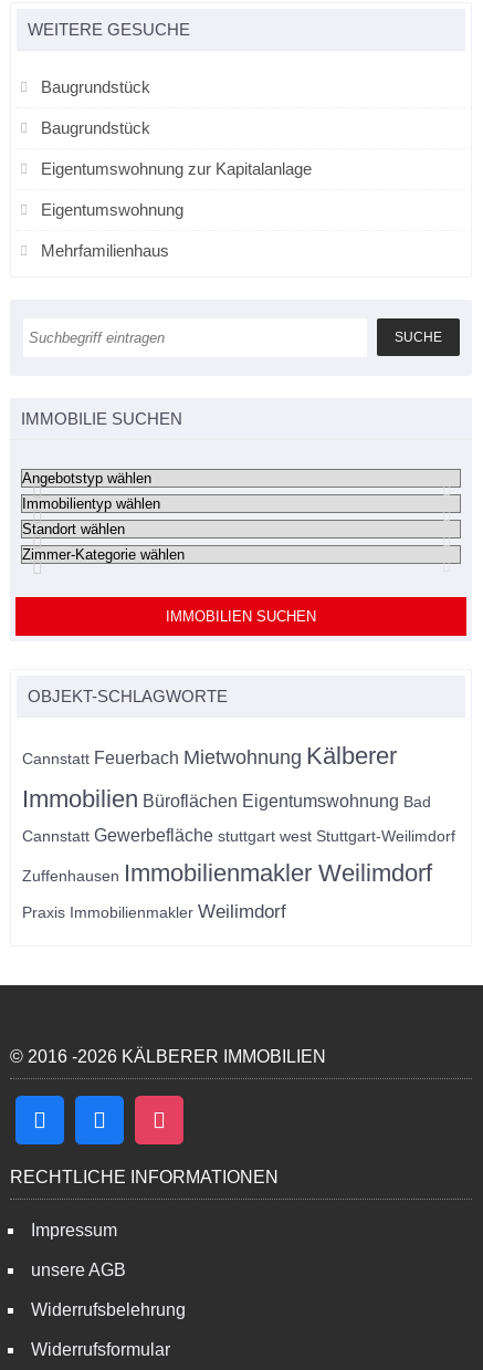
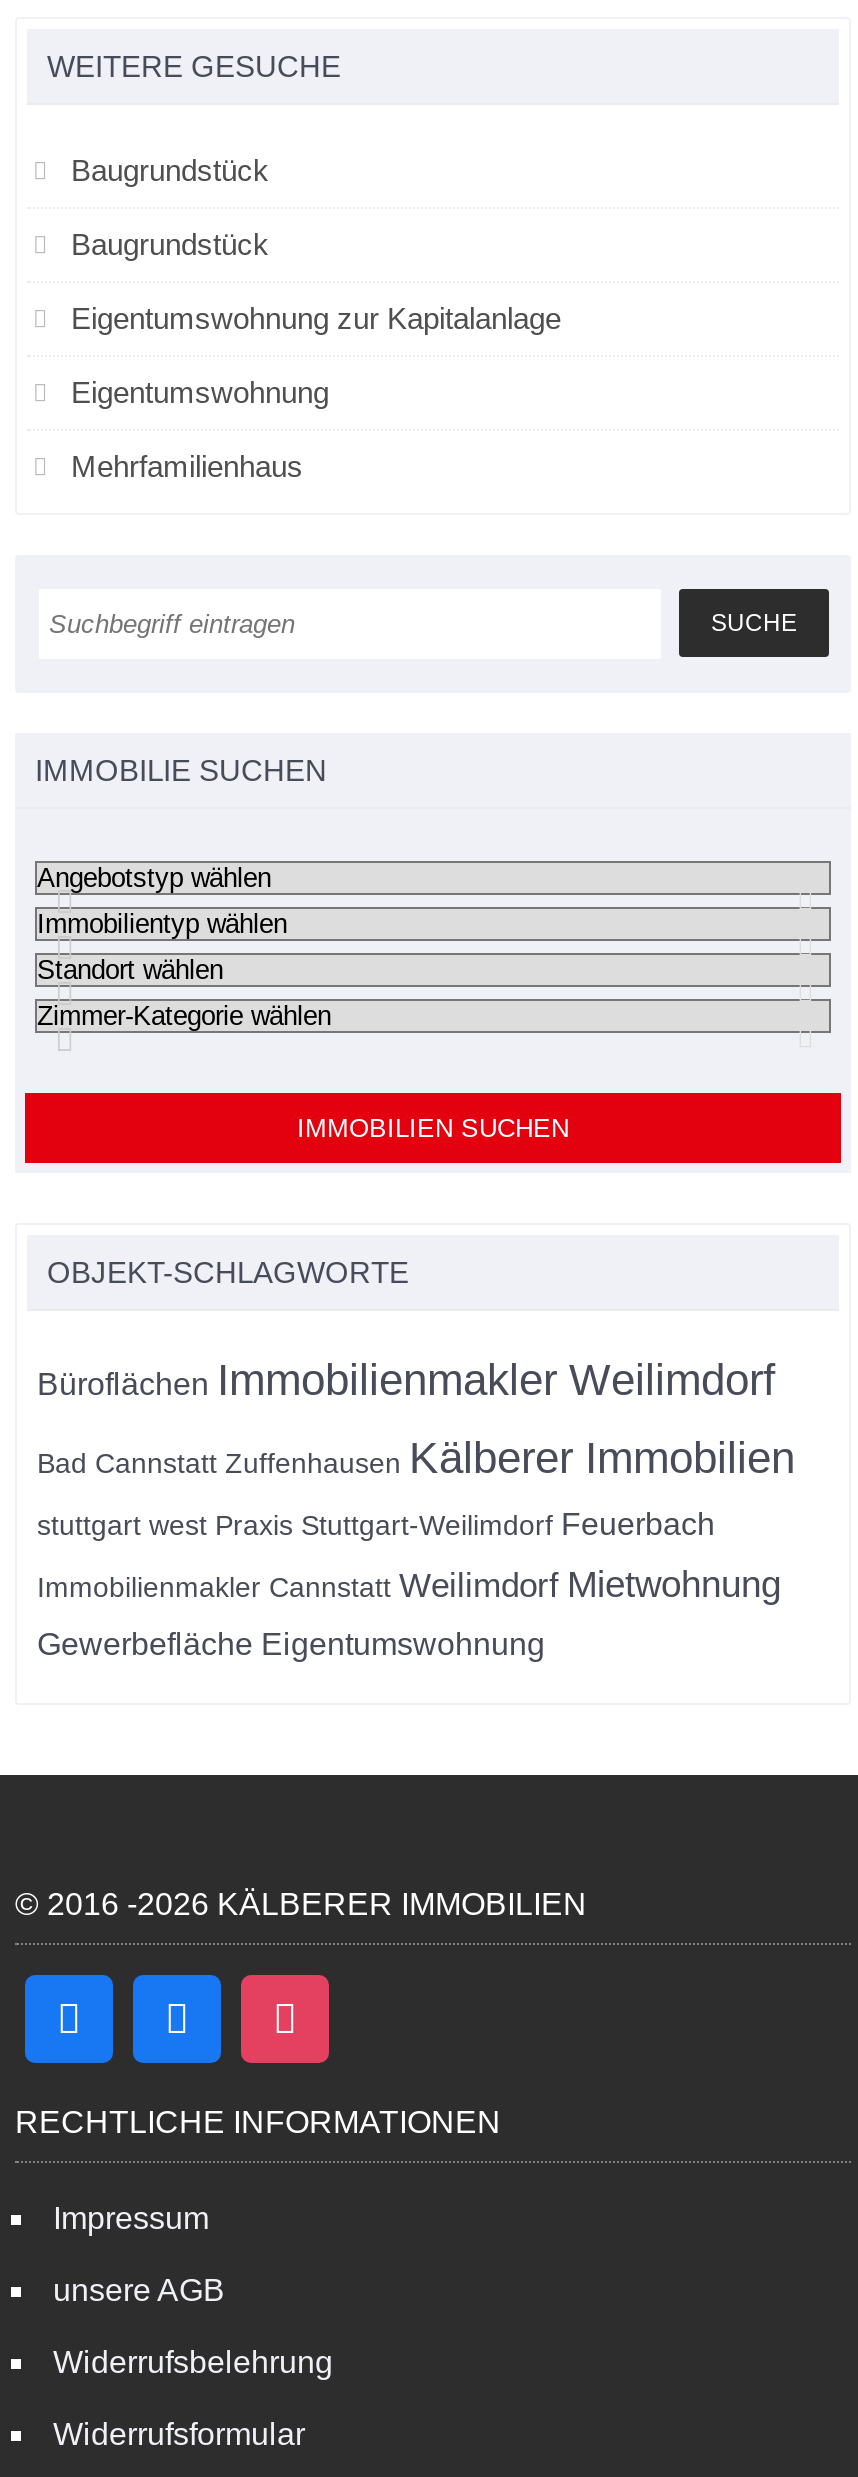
[22,742,397,769] Cannstatt Feuerbach Mietwohnung Kälberer -> [37,1355,775,1405] Büroflächen Immobilienmakler Weilimdorf
[22,785,431,812] Immobilien Büroflächen Eigentumswohnung Bad -> [37,1433,795,1483] Bad Cannstatt Zuffenhausen Kälberer Immobilien
[22,826,455,845] Cannstatt Gewerbefläche stuttgart west Stuttgart-Weilimdorf -> [37,1507,715,1541] stuttgart west Praxis Stuttgart-Weilimdorf Feuerbach
[22,859,432,887] Zuffenhausen Immobilienmakler Weilimdorf -> [37,1563,781,1605] Immobilienmakler Cannstatt Weilimdorf Mietwohnung
[22,900,286,922] Praxis Immobilienmakler Weilimdorf -> [37,1627,545,1661] Gewerbefläche Eigentumswohnung

